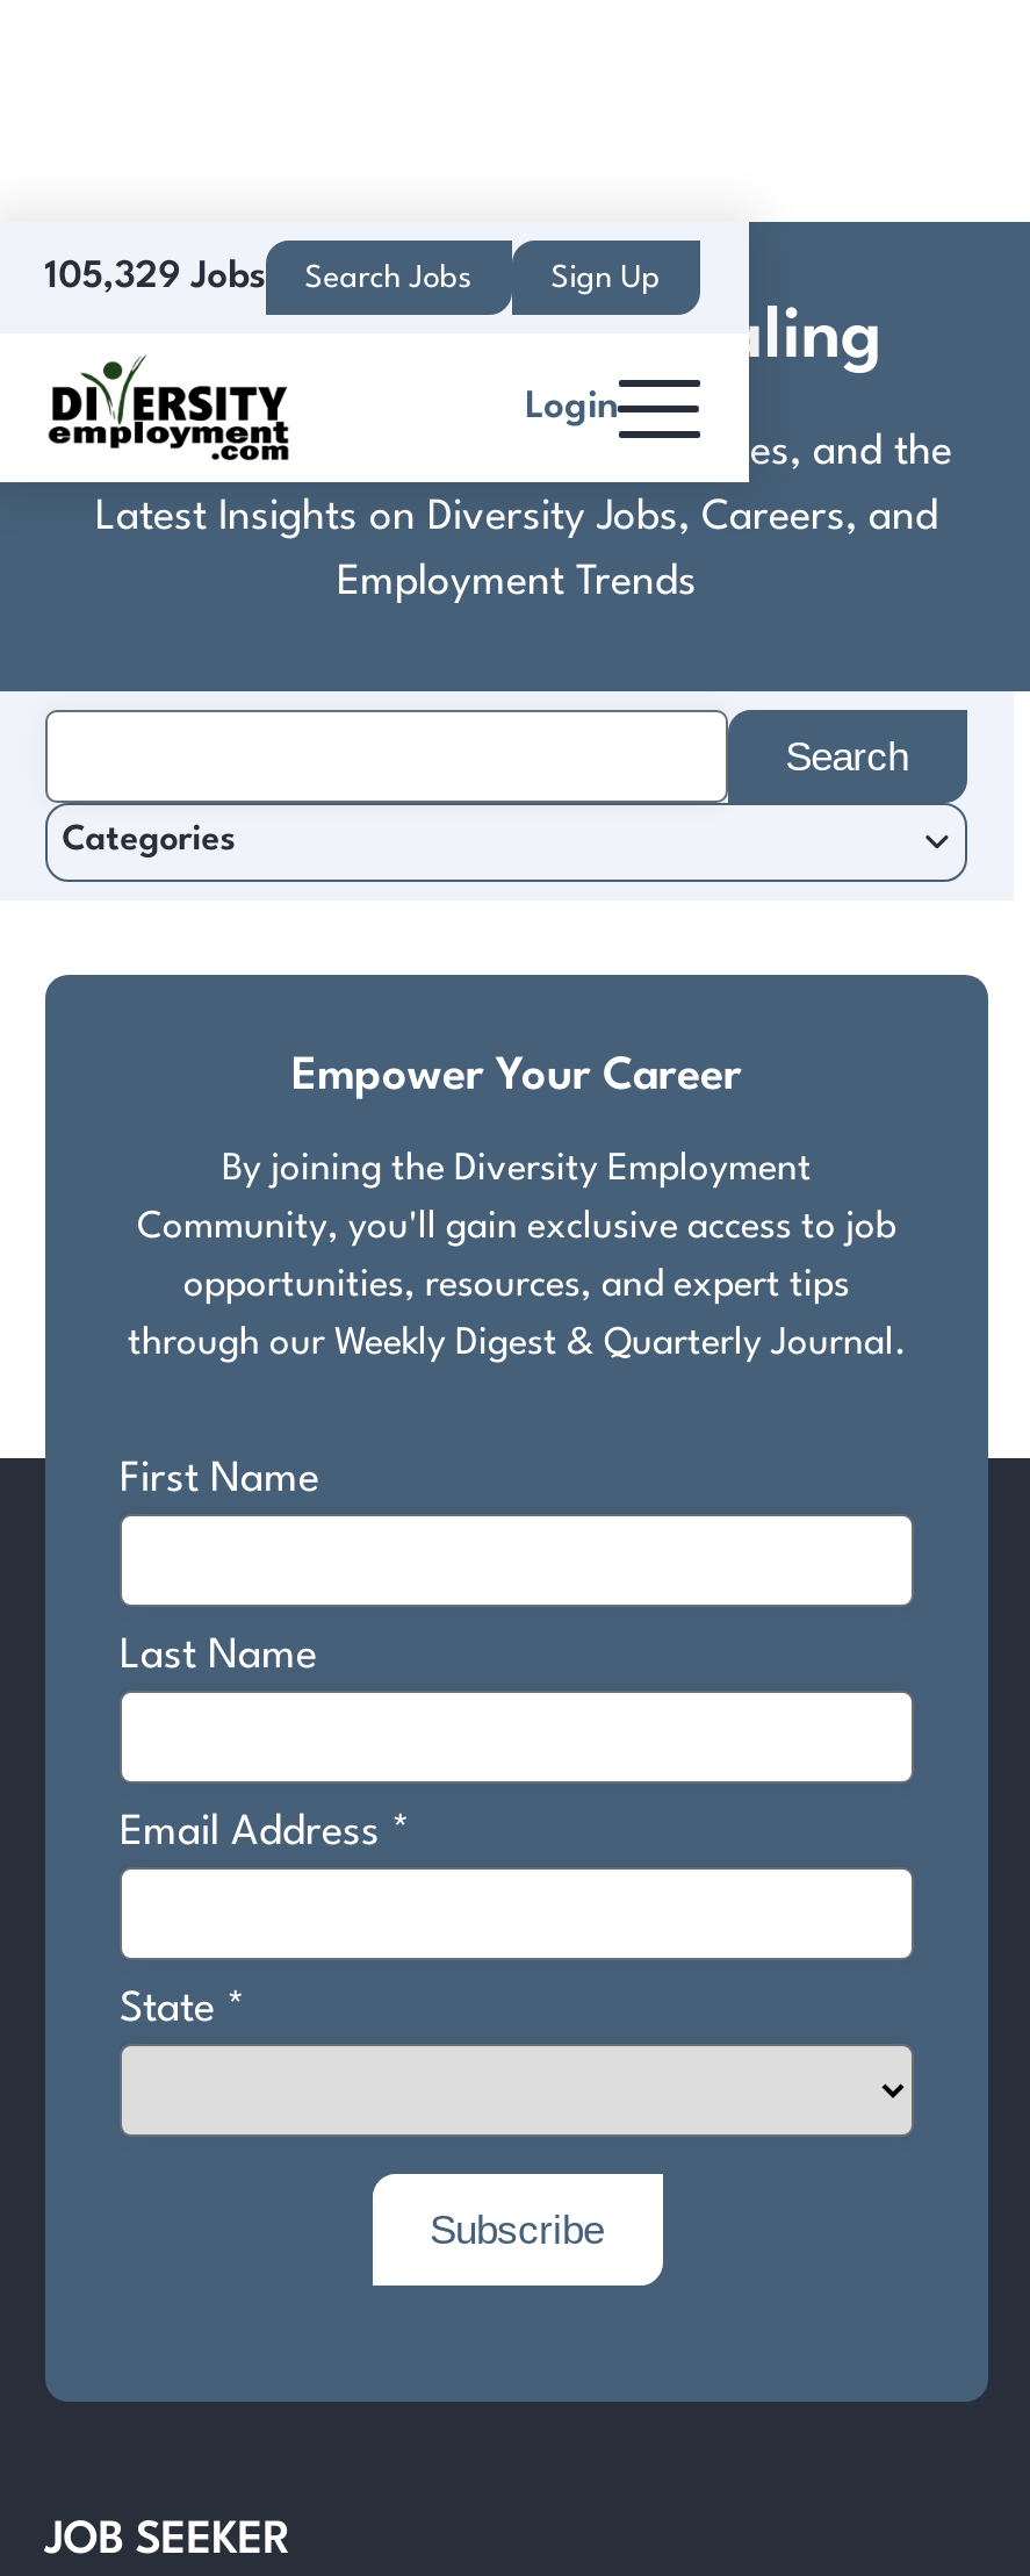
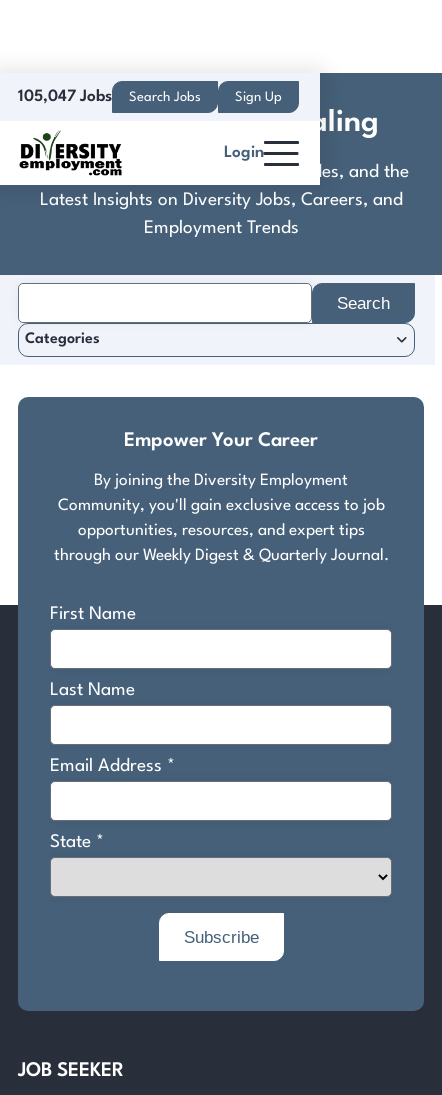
[45,258,472,295] 105,329 Jobs Search Jobs -> [18,88,201,104] 105,047 Jobs Search Jobs

